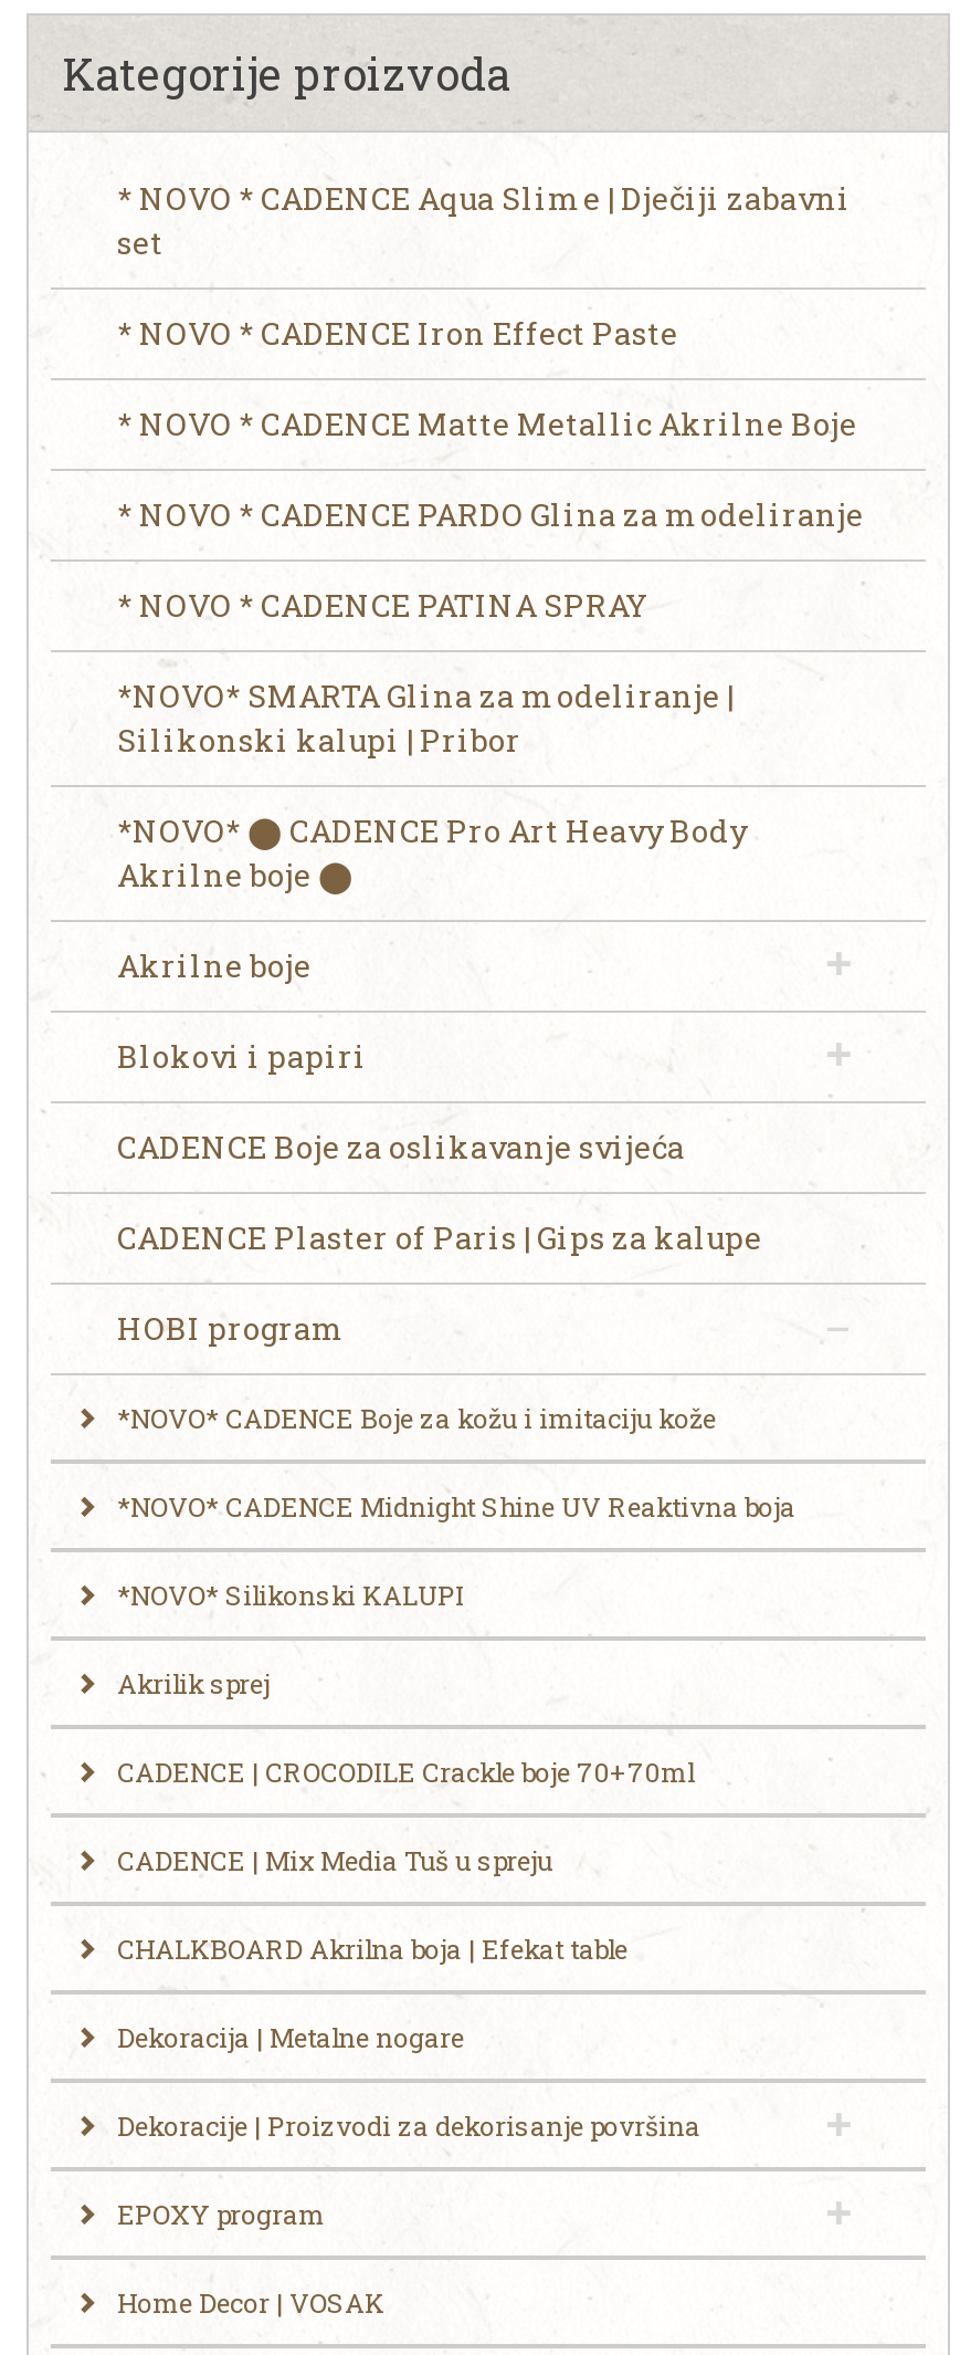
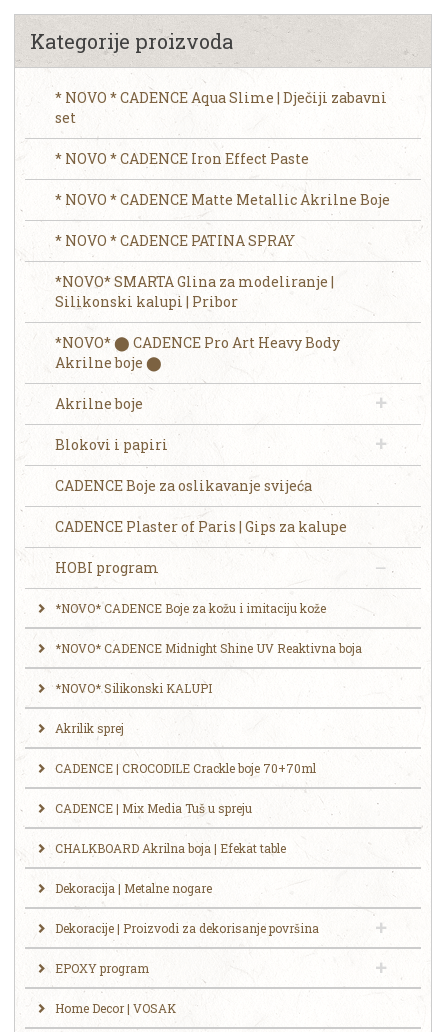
[117,493,864,535] * NOVO * CADENCE PARDO Glina za modeliranje -> none

